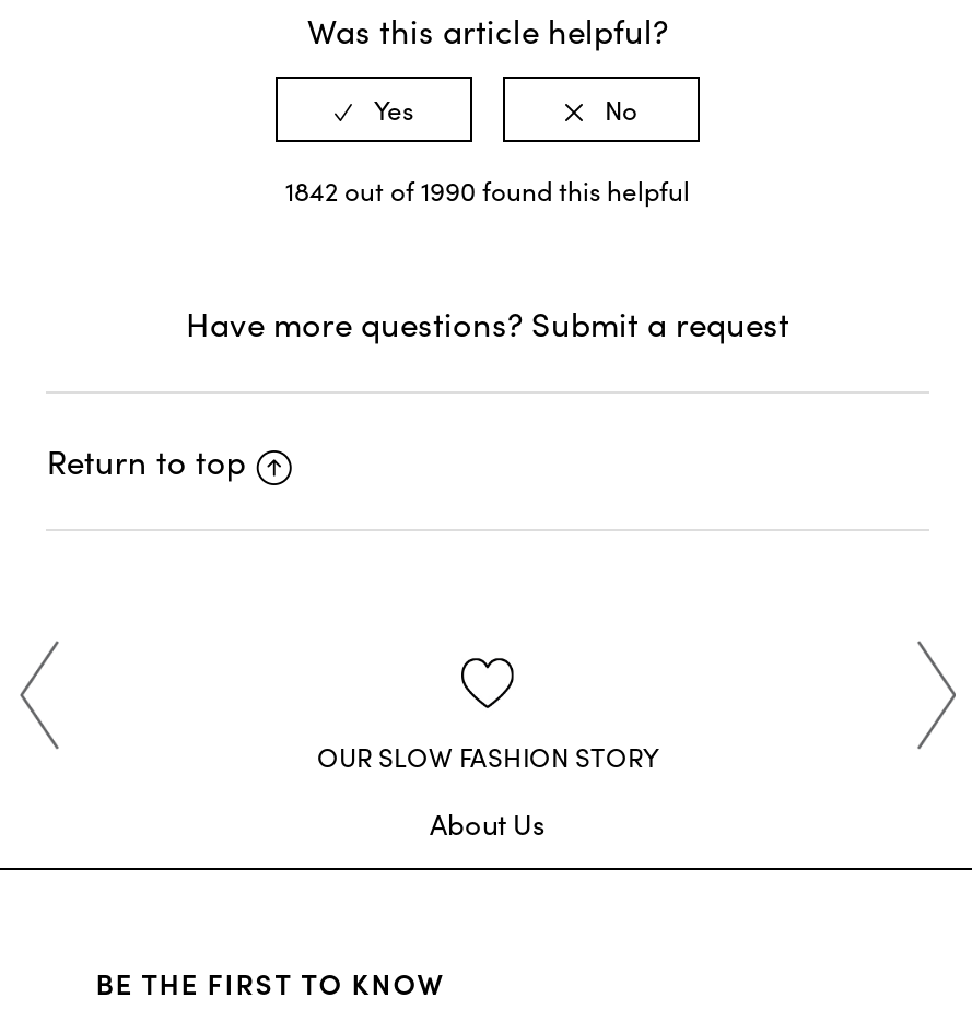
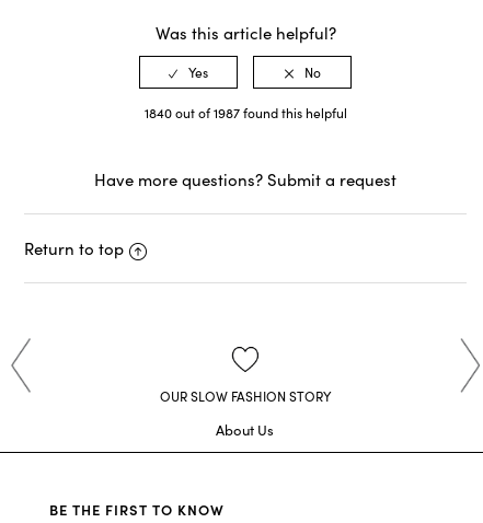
[285,173,690,208] 1842 out of 1990 found this helpful -> [144,104,347,121] 1840 out of 1987 found this helpful

